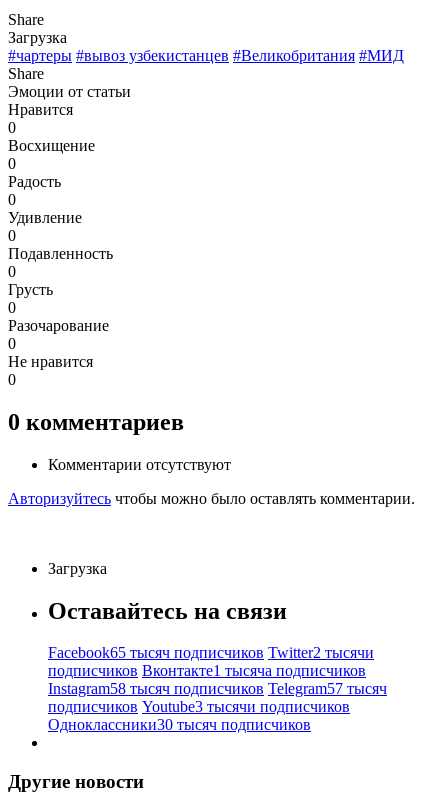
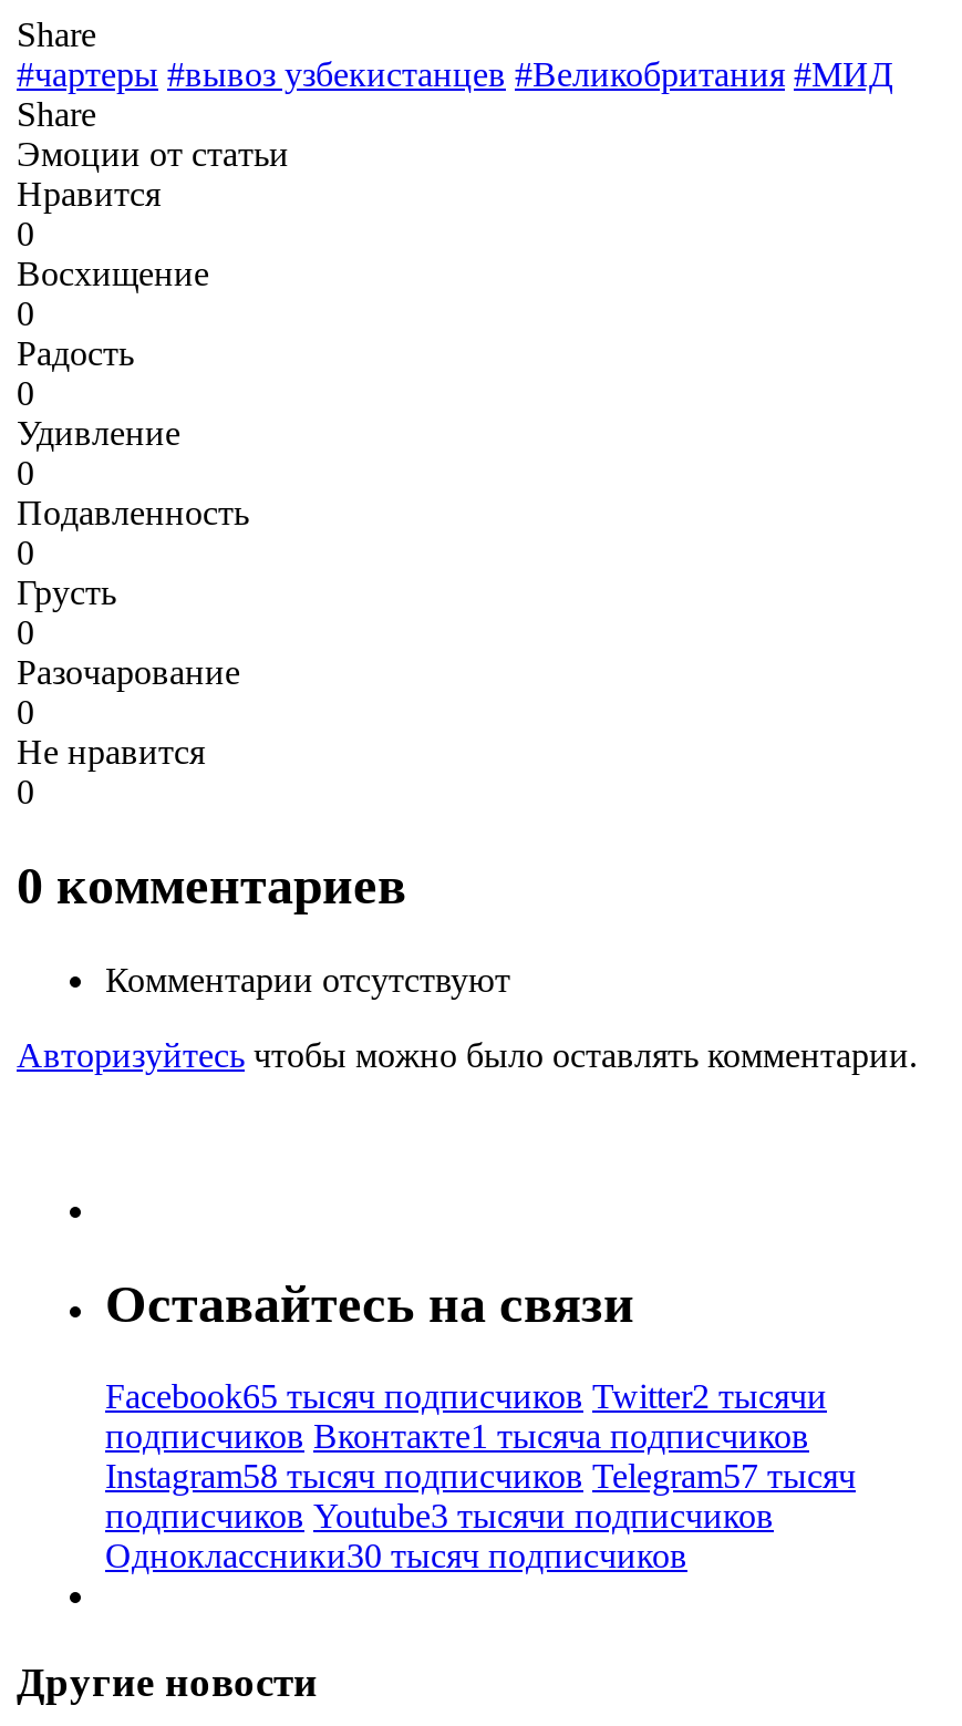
[8,29,67,46] Загрузка -> none
[48,560,107,577] Загрузка -> none

